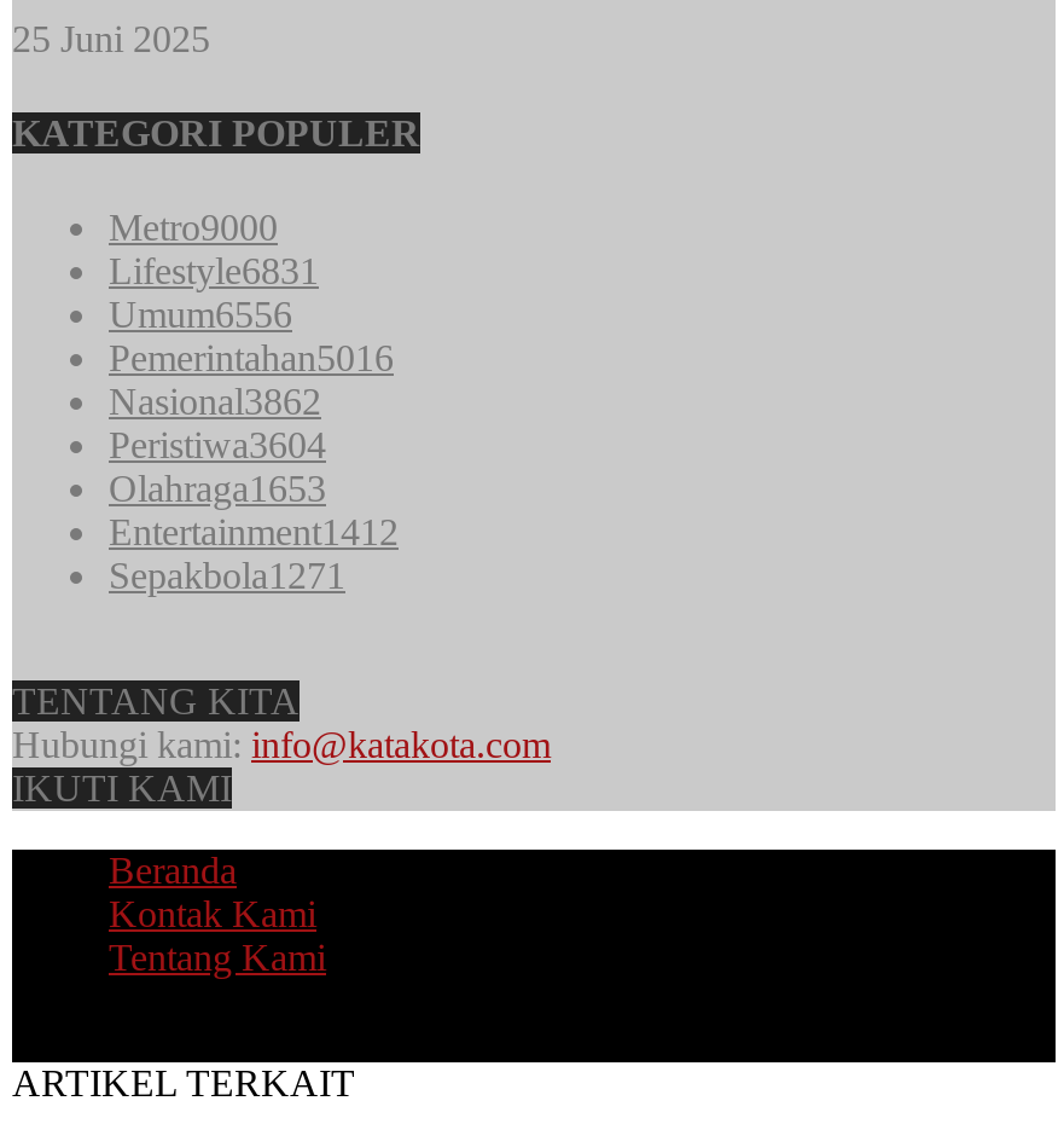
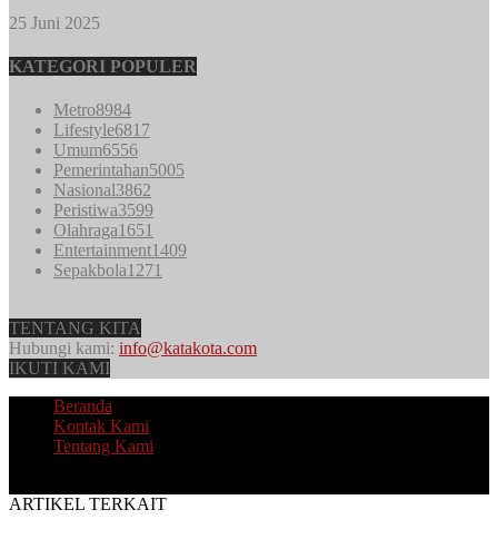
[109,207,278,248] Metro9000 -> [53,101,131,119] Metro8984
[109,251,319,292] Lifestyle6831 -> [53,121,150,140] Lifestyle6817
[109,338,394,379] Pemerintahan5016 -> [53,161,185,180] Pemerintahan5005
[109,425,326,466] Peristiwa3604 -> [53,201,153,220] Peristiwa3599
[109,468,326,510] Olahraga1653 -> [53,221,153,240] Olahraga1651
[109,512,399,553] Entertainment1412 -> [53,241,187,260] Entertainment1409

